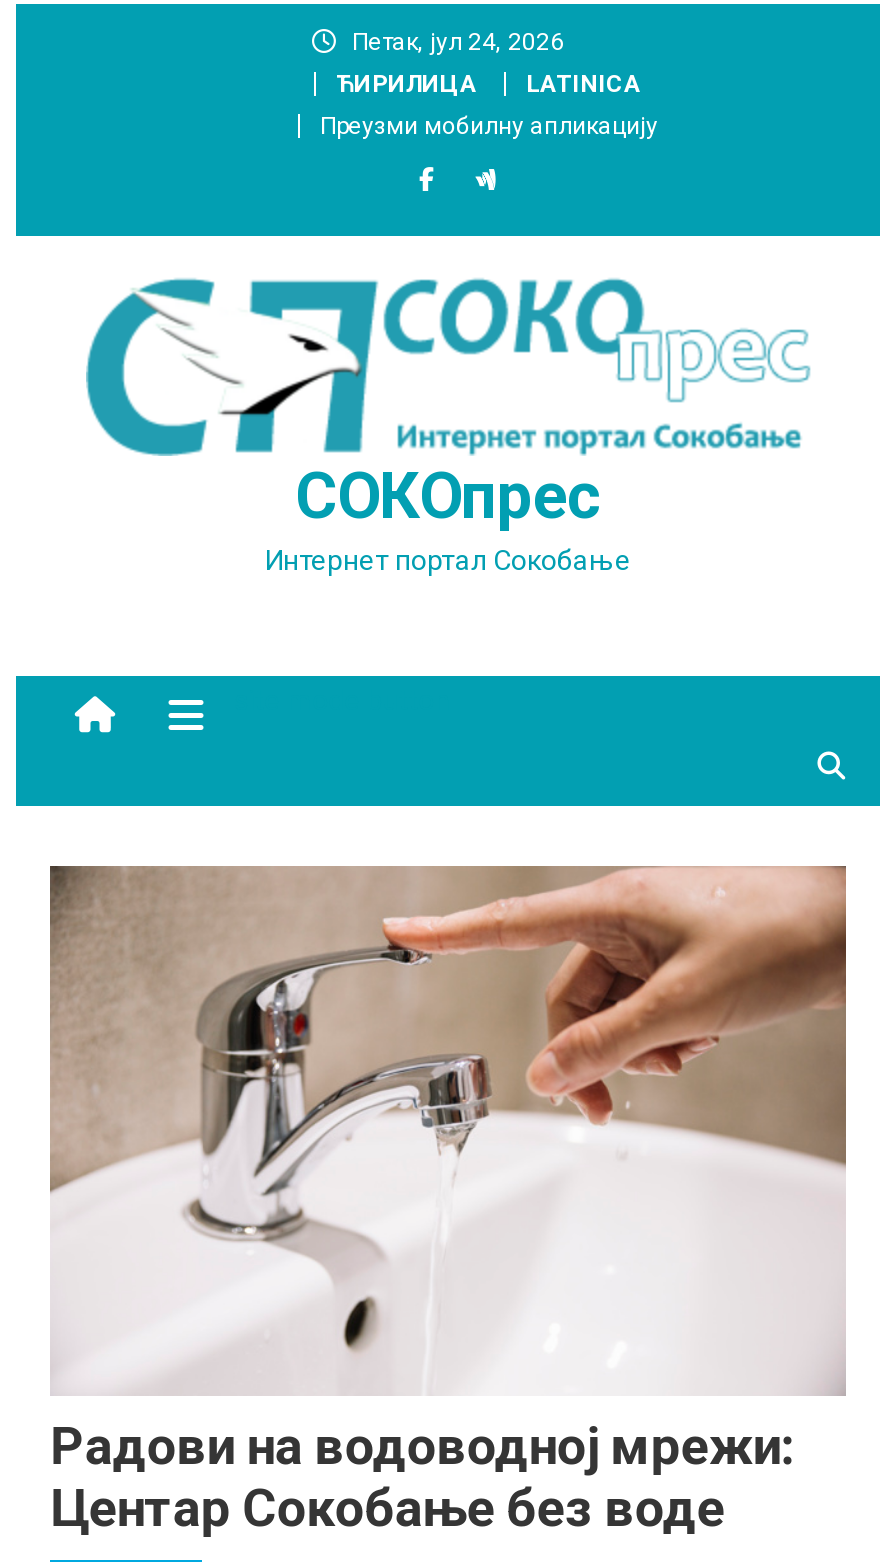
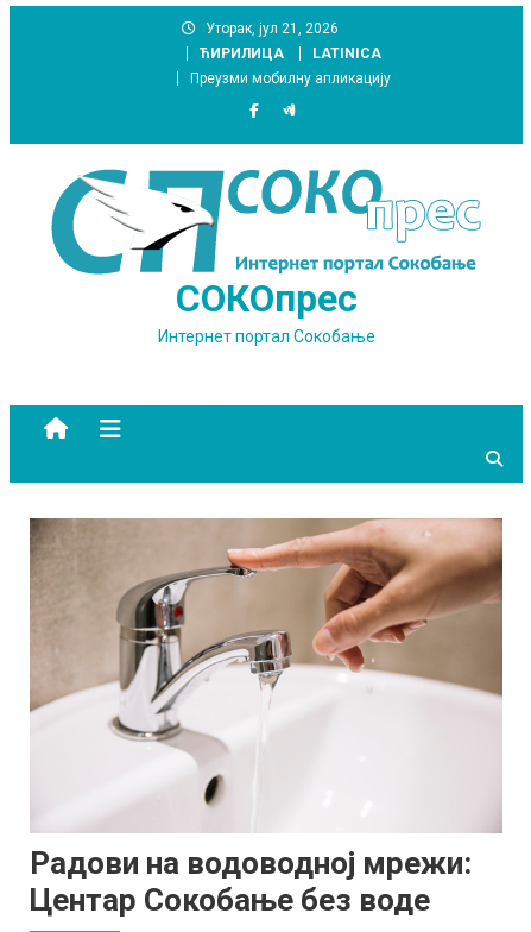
[352,28,564,56] Петак, јул 24, 2026 -> [206,20,339,37] Уторак, јул 21, 2026

